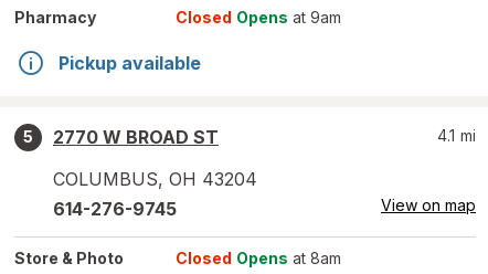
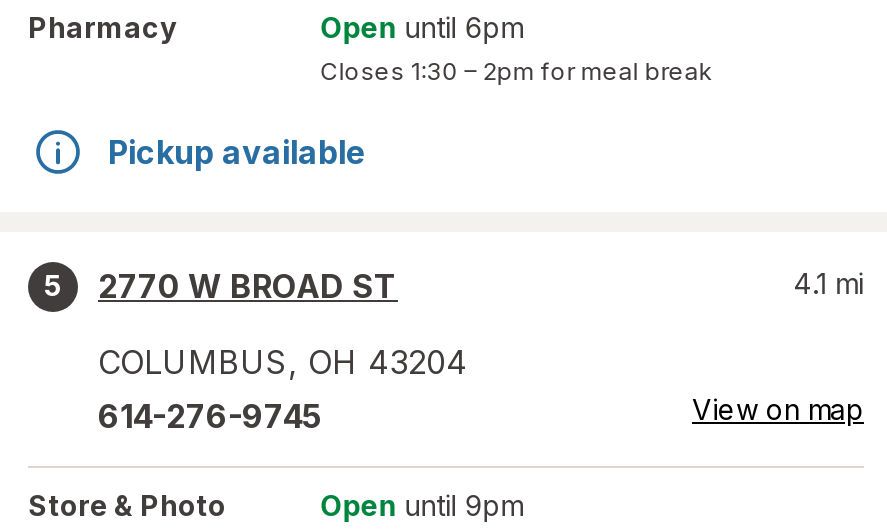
[176,8,341,27] Closed Opens at 9am -> [321,10,713,86] Open until 6pm | Closes 1:30 – 2pm for meal break
[176,249,341,267] Closed Opens at 8am -> [321,488,523,522] Open until 9pm

